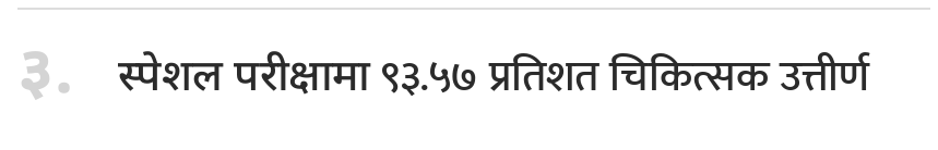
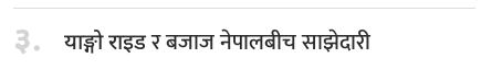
[118,40,869,114] स्पेशल परीक्षामा९३.५७ प्रतिशत चिकित्सक उत्तीर्ण -> [64,24,370,61] याङ्गो राइडर बजाज नेपालबीच साझेदारी

